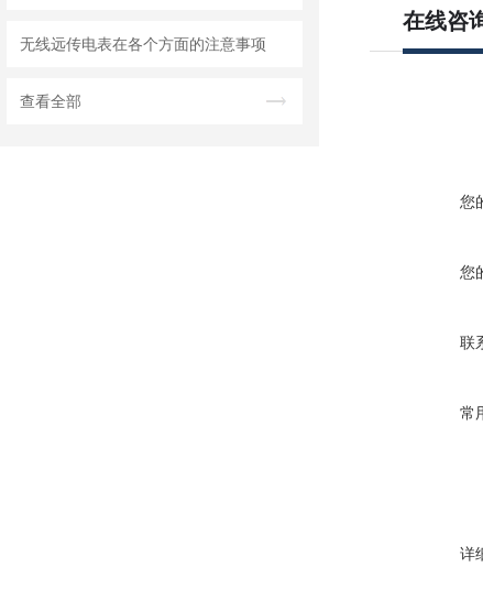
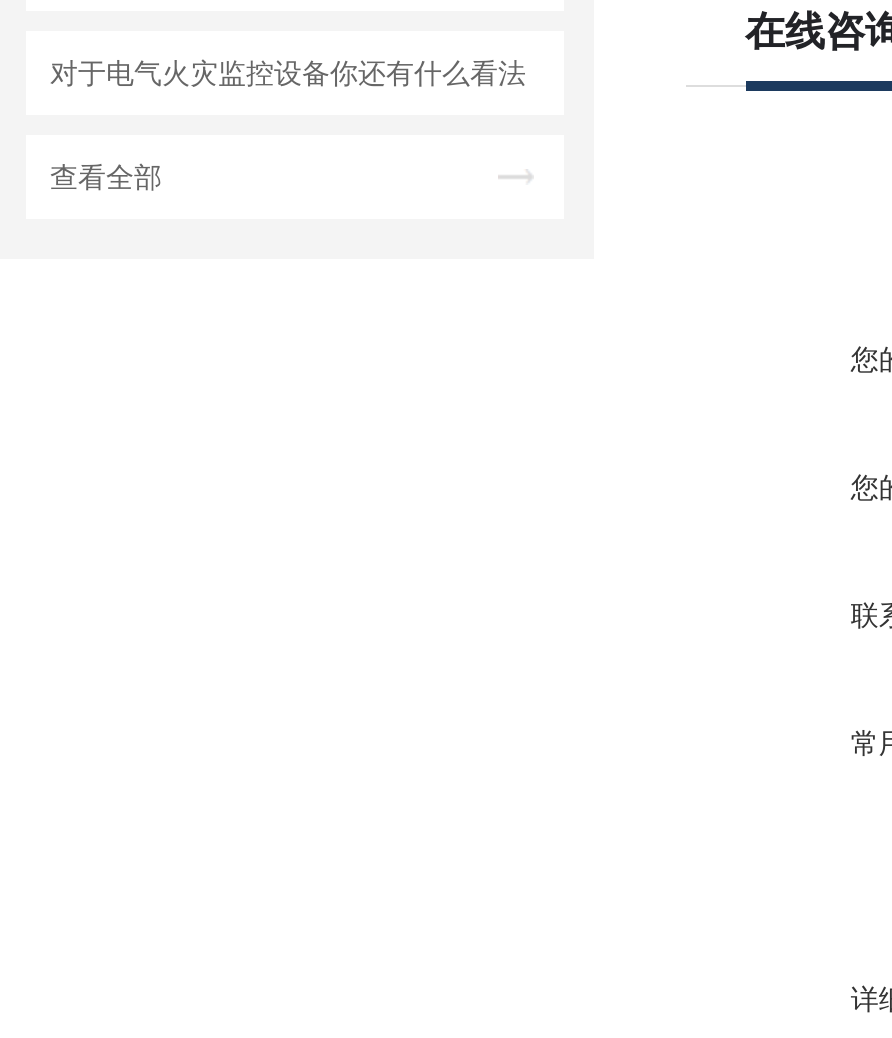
[20,35,266,53] 无线远传电表在各个方面的注意事项 -> [50,57,526,89] 对于电气火灾监控设备你还有什么看法

